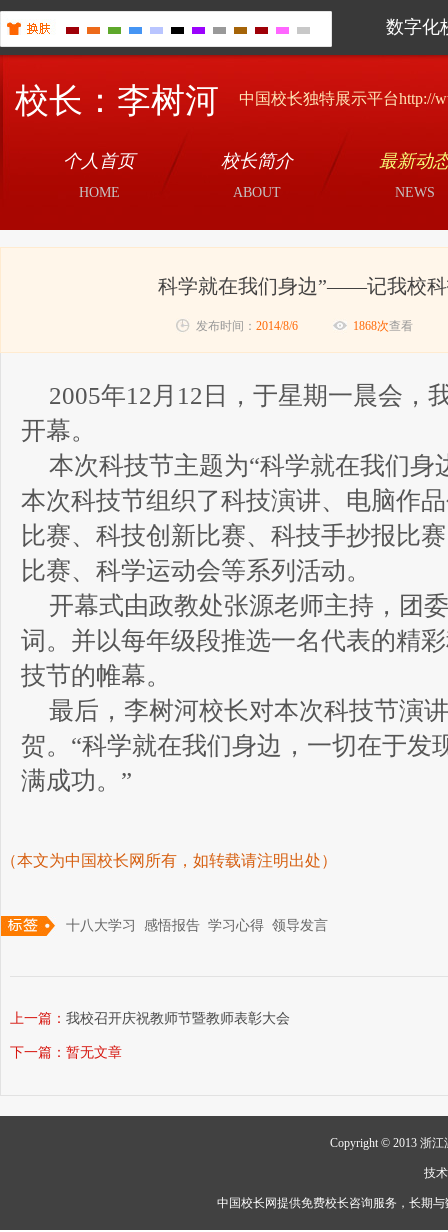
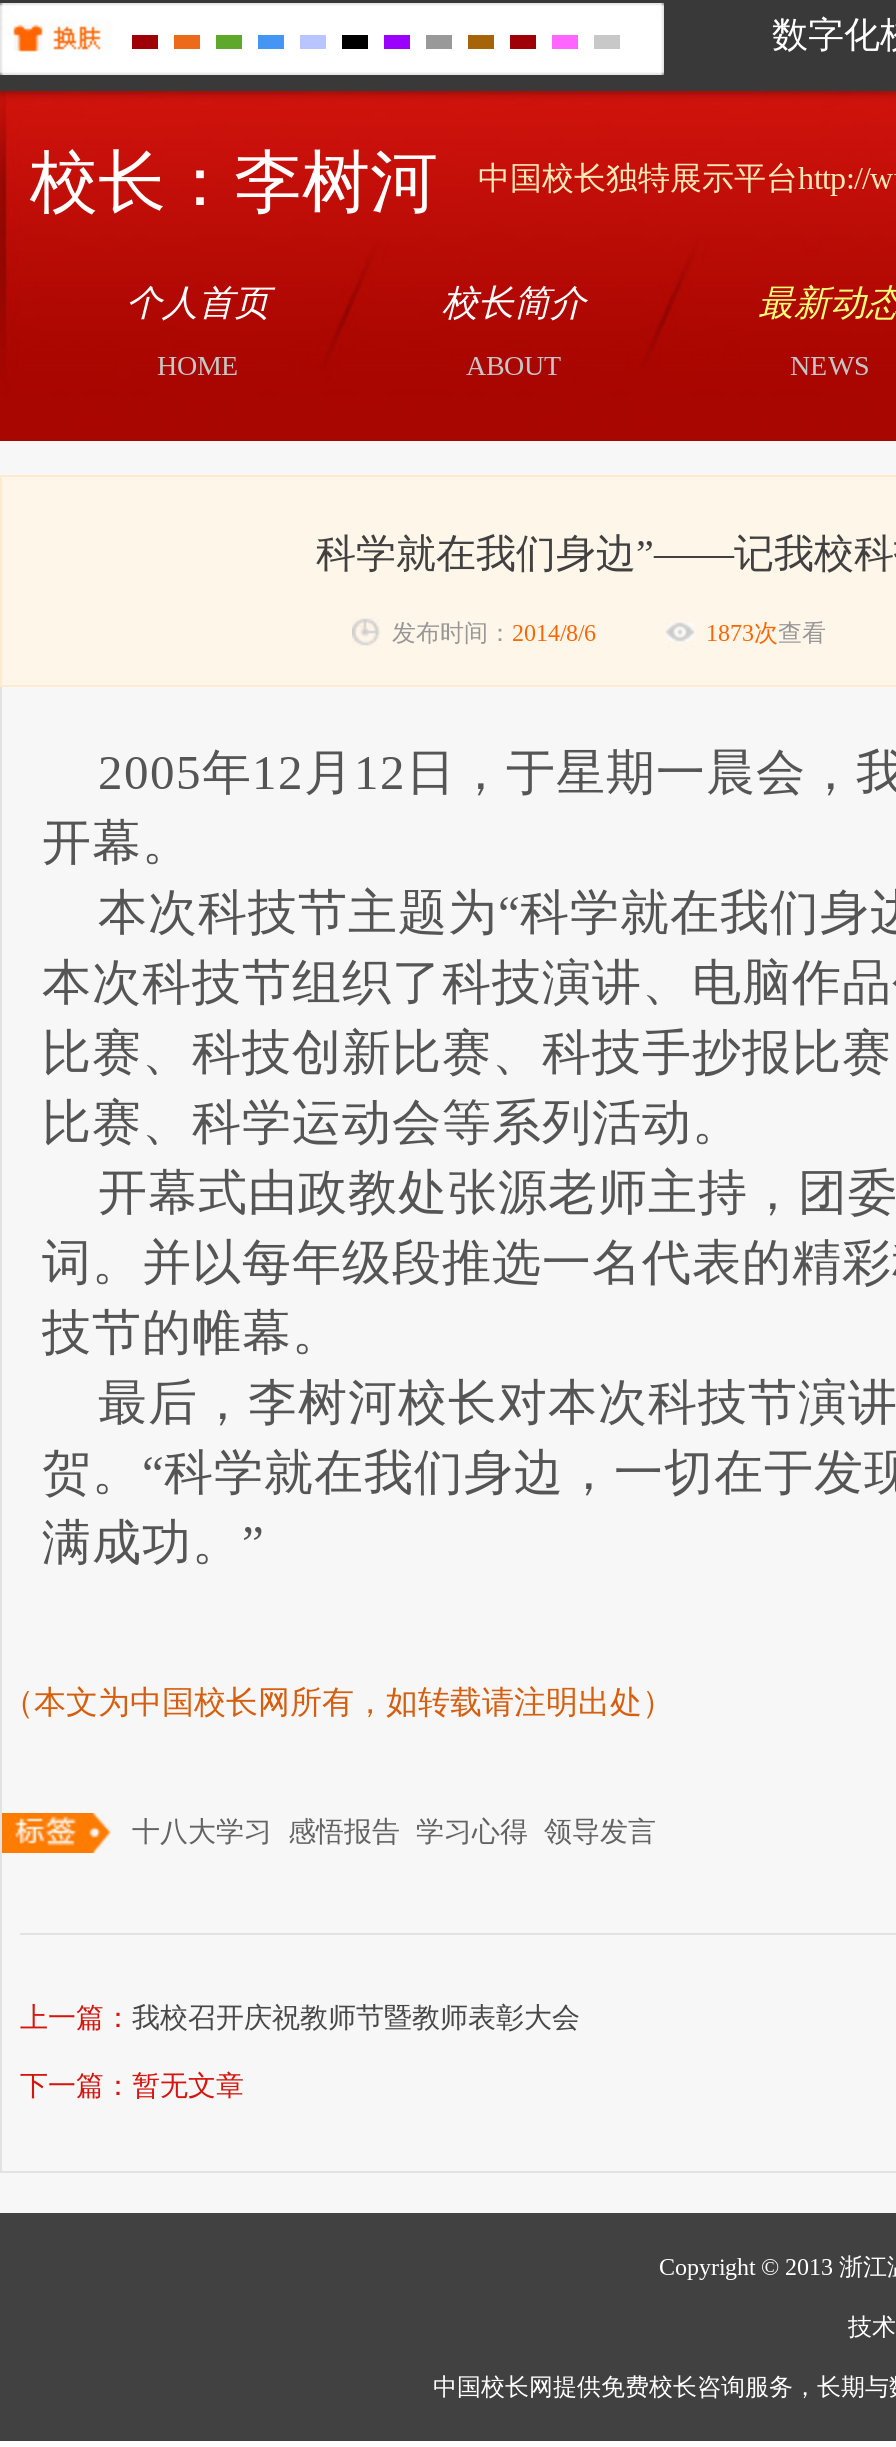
[353,319,413,333] 1868次查看 -> [706,619,826,647] 1873次查看

